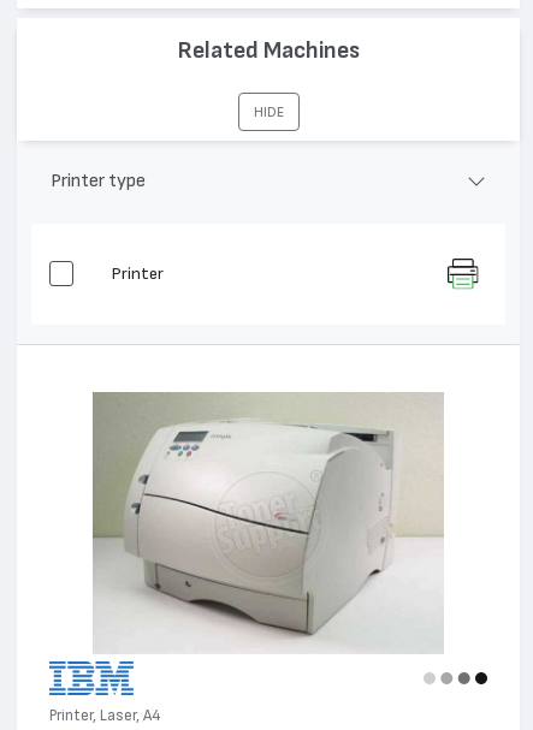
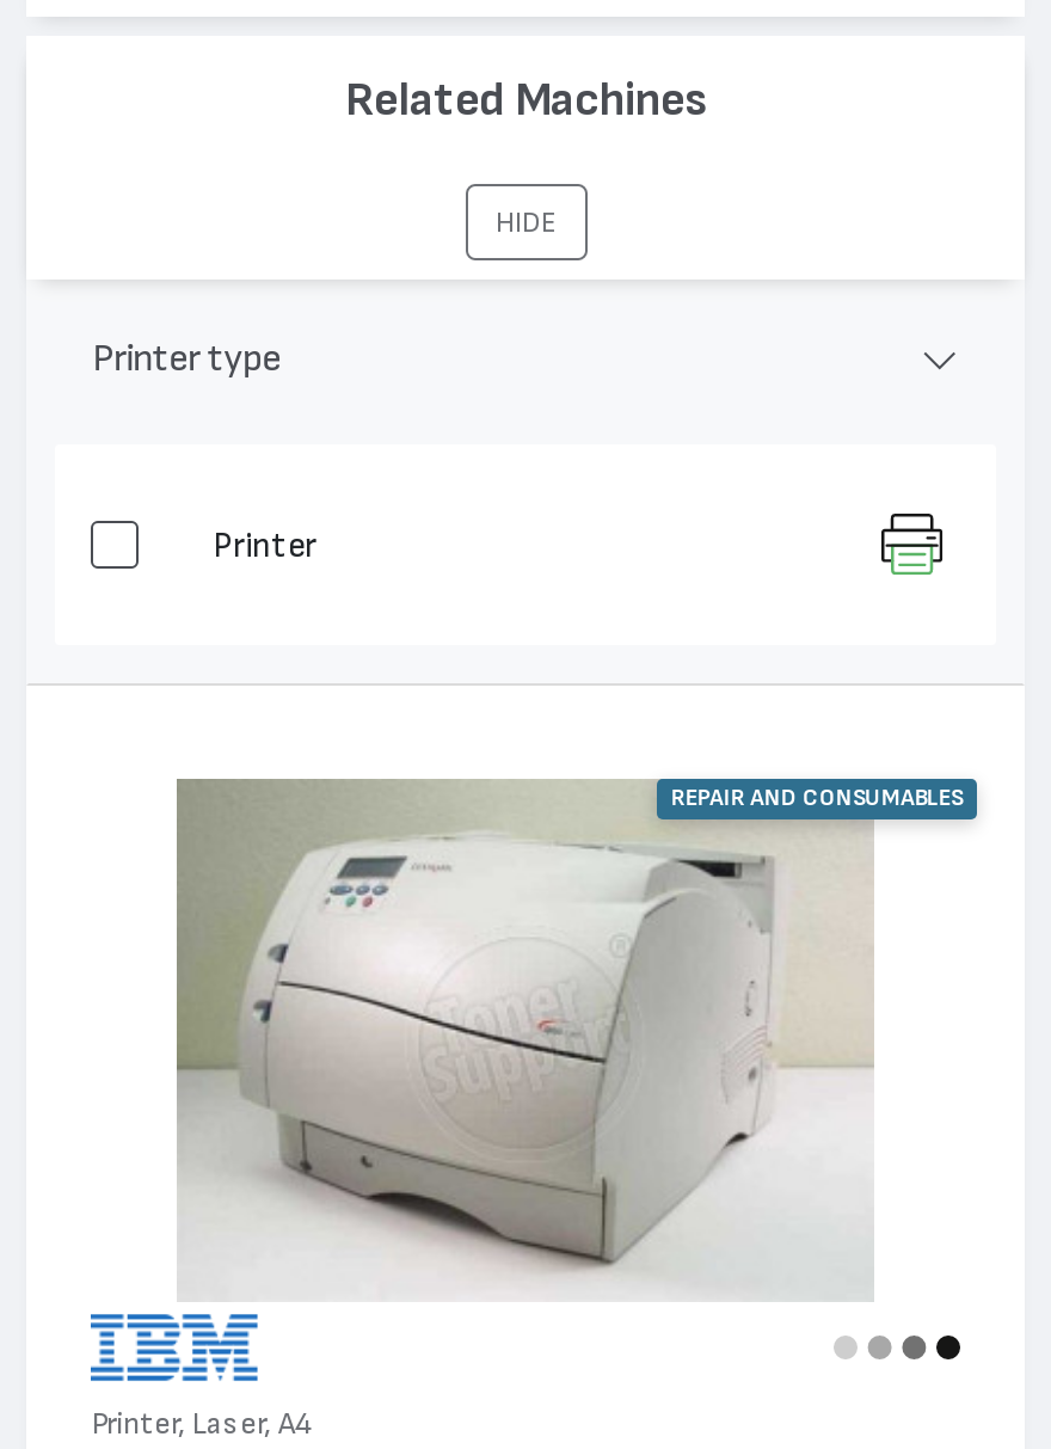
none -> [671,785,963,809] REPAIR AND CONSUMABLES

